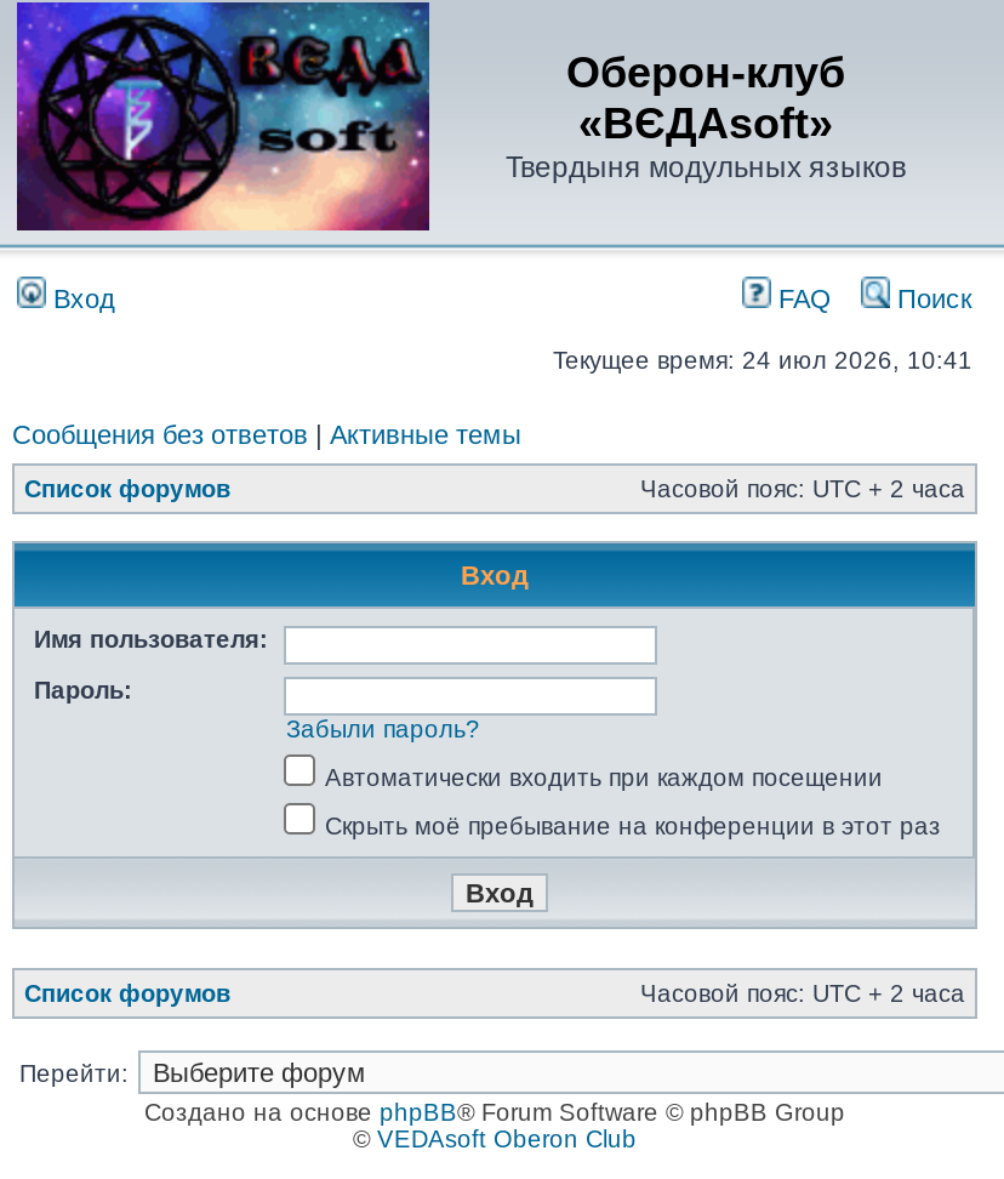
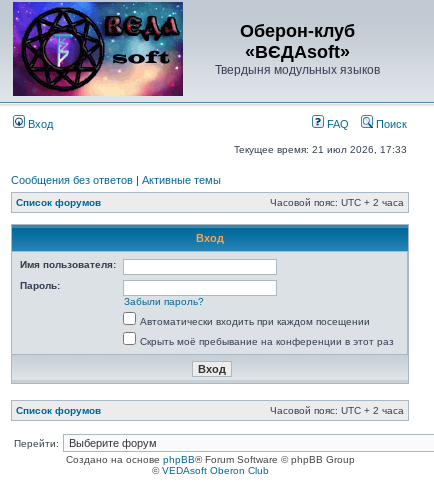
[553,347,972,374] Текущее время: 24 июл 2026, 10:41 -> [234,144,407,155] Текущее время: 21 июл 2026, 17:33

